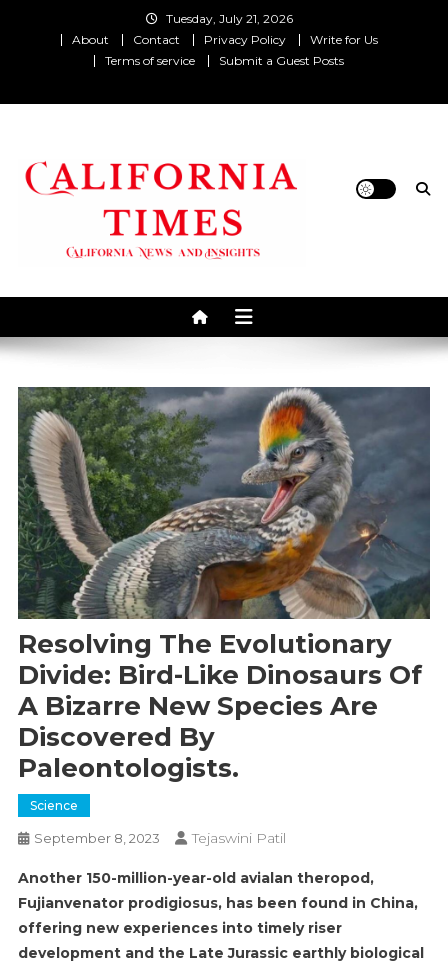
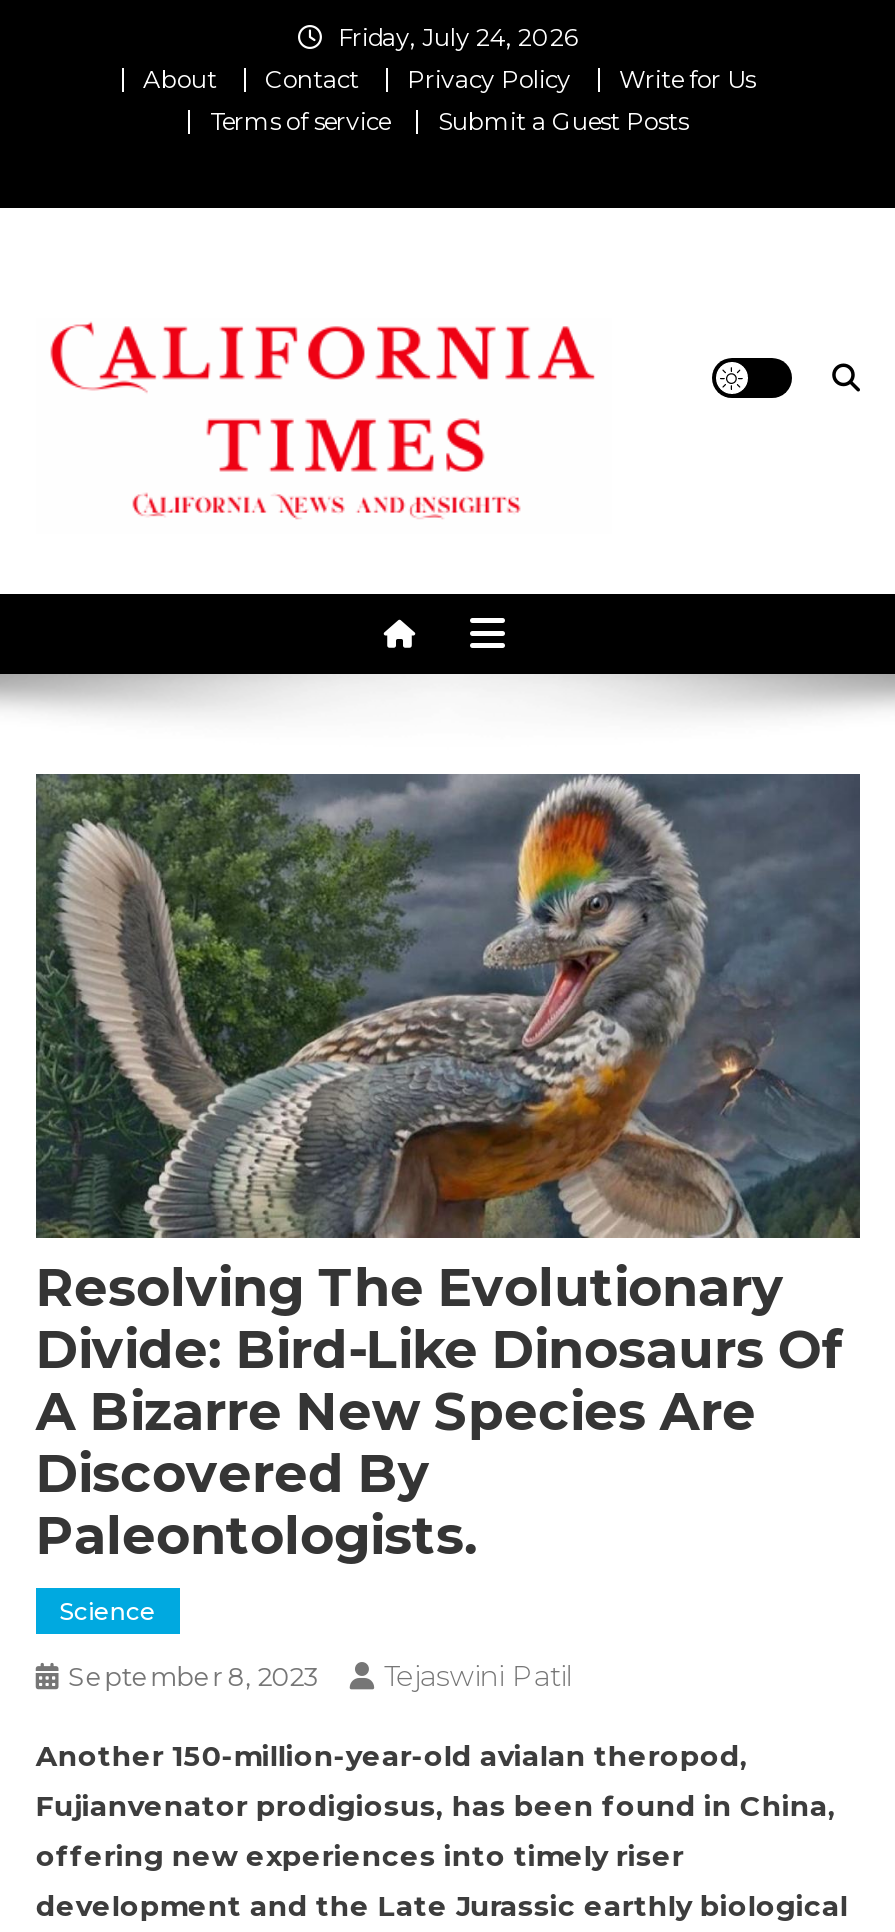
[165,11,292,26] Tuesday, July 21, 2026 -> [338,22,578,52] Friday, July 24, 2026

